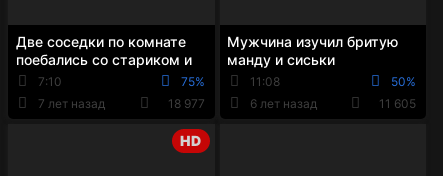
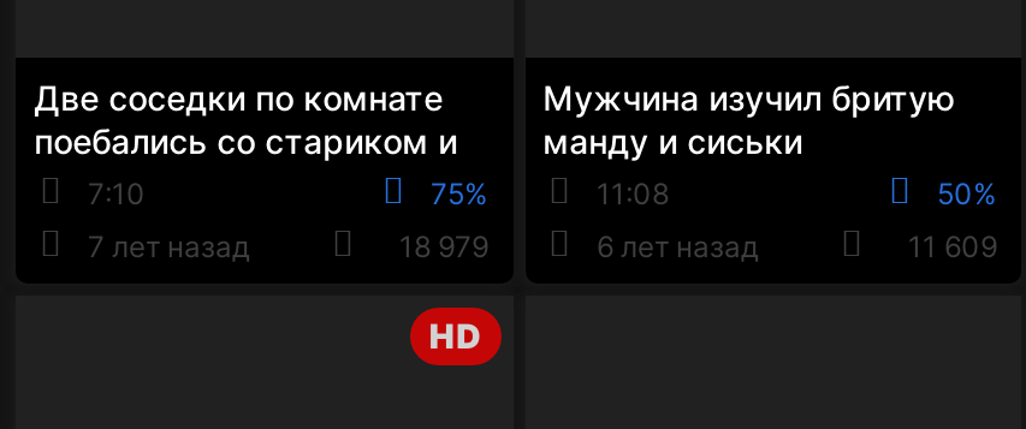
[167,96,204,111] 18 977 -> [399,228,488,264] 18 979
[379,96,416,111] 11 605 -> [908,228,997,264] 11 609

